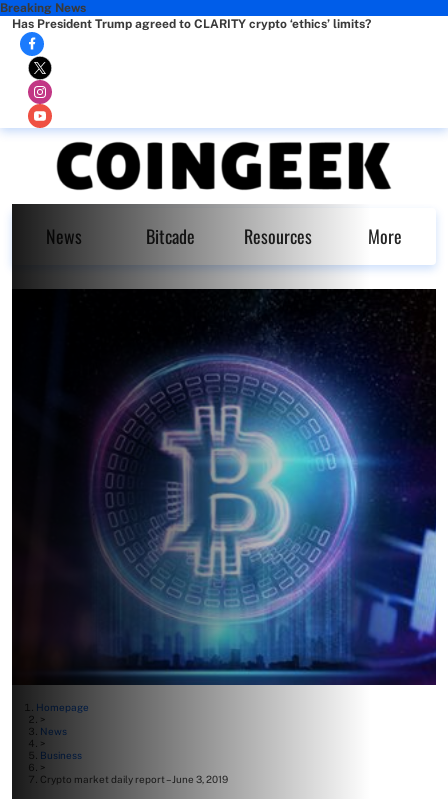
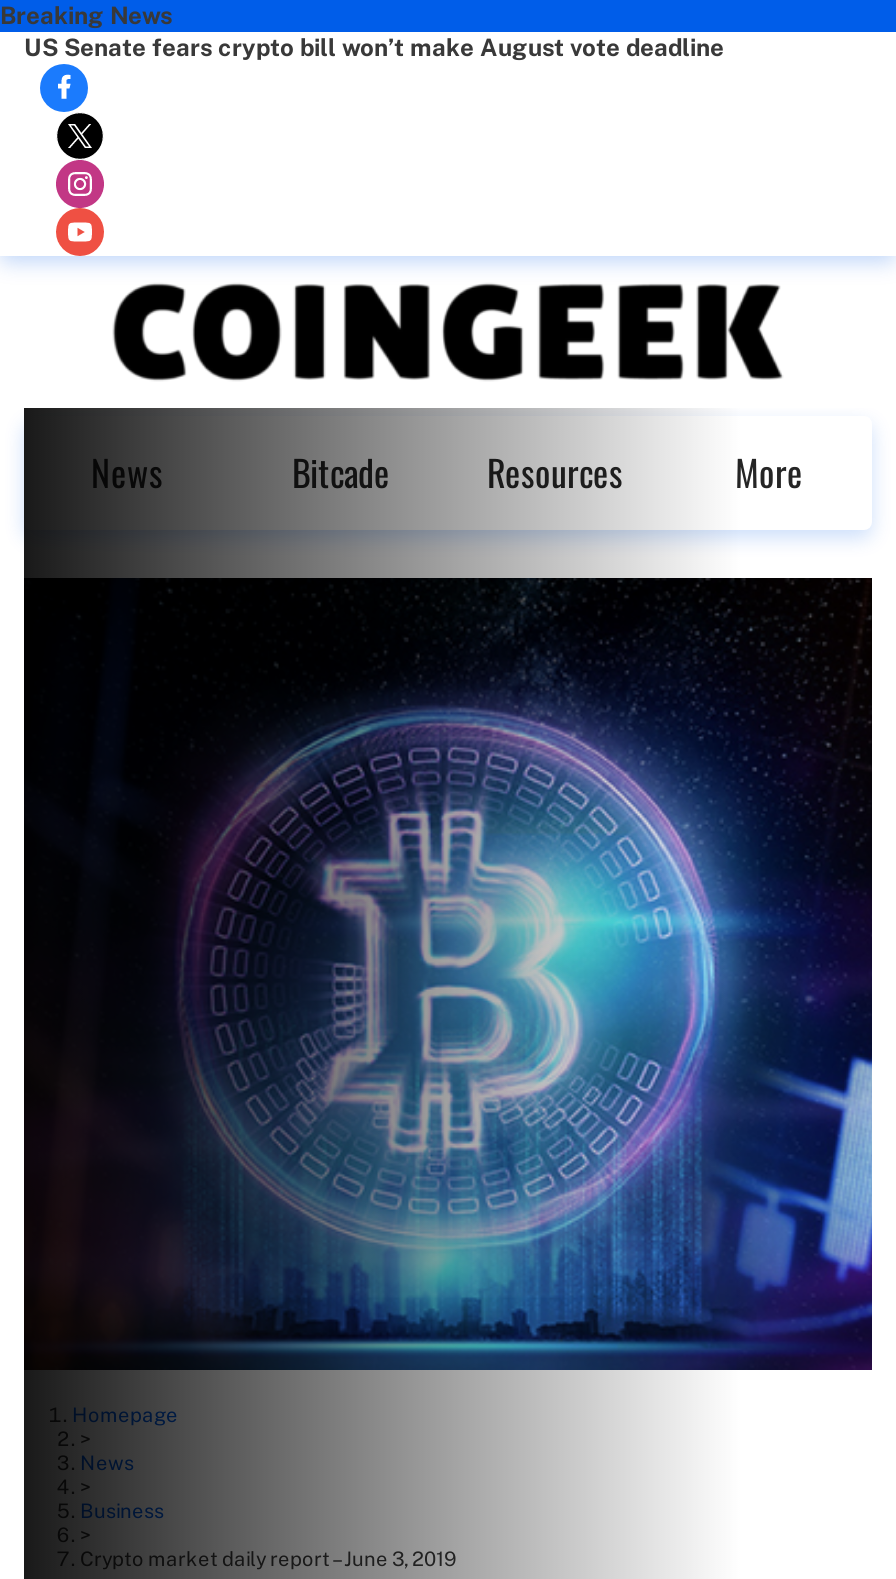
[12,17,371,31] Has President Trump agreed to CLARITY crypto ‘ethics’ limits? -> [24,34,724,62] US Senate fears crypto bill won’t make August vote deadline

